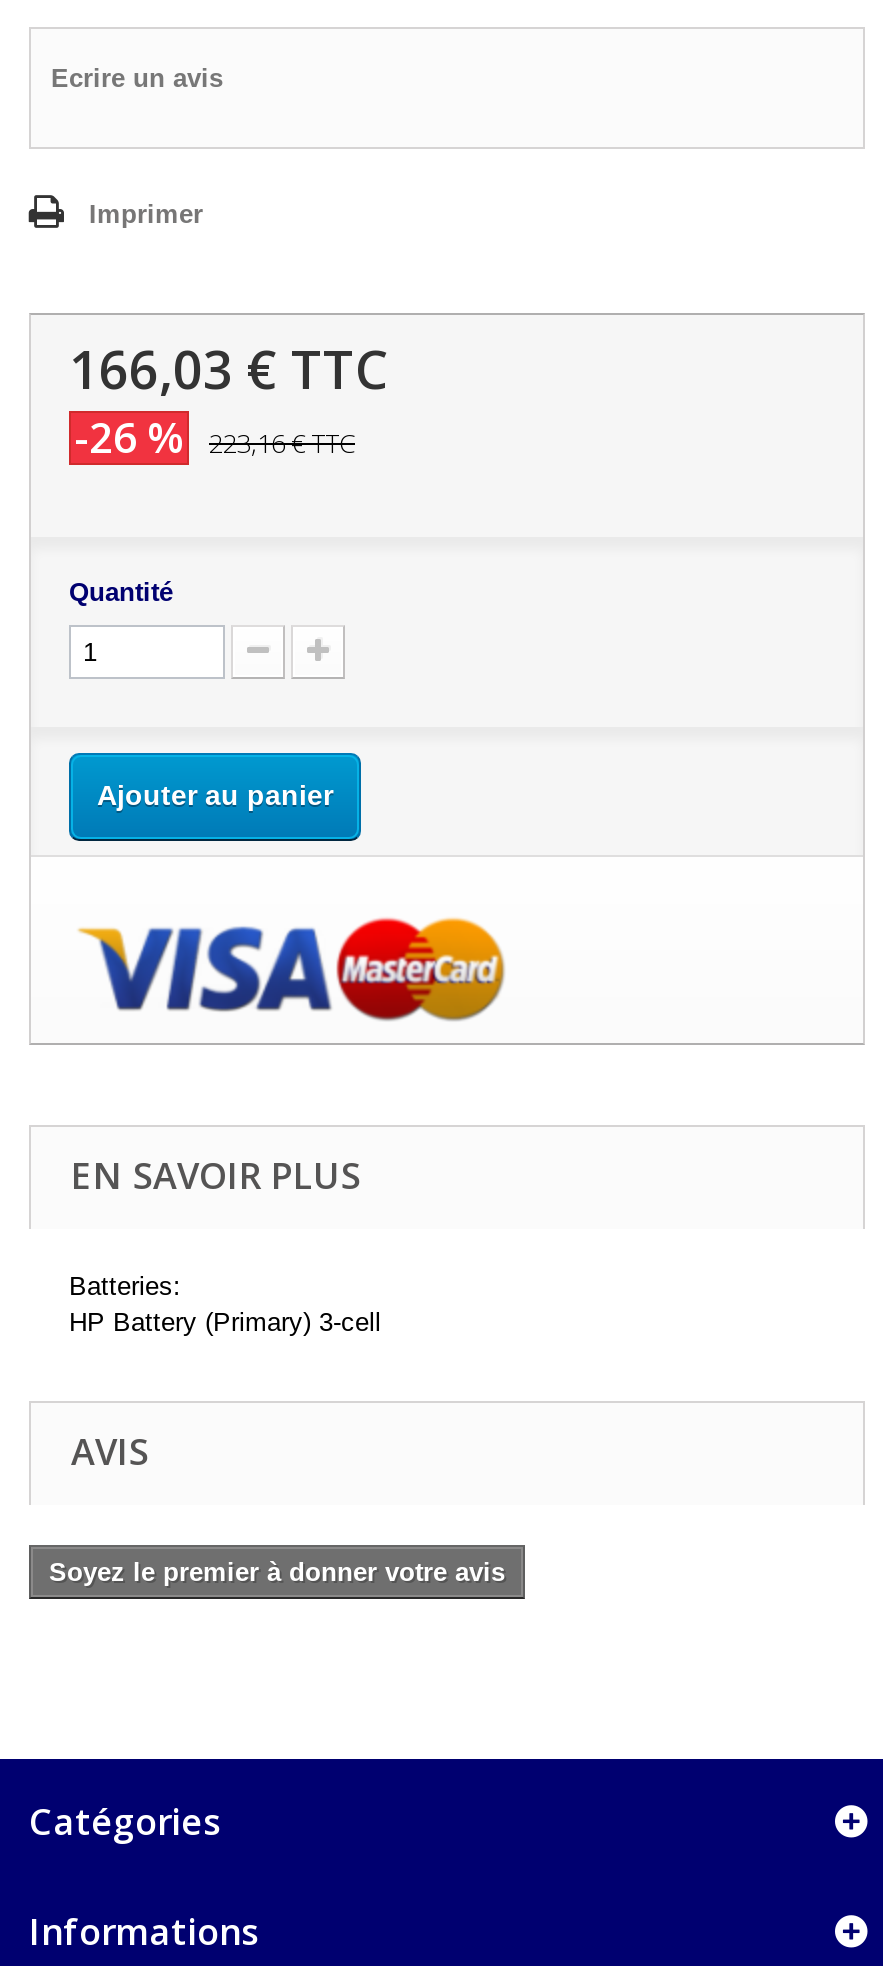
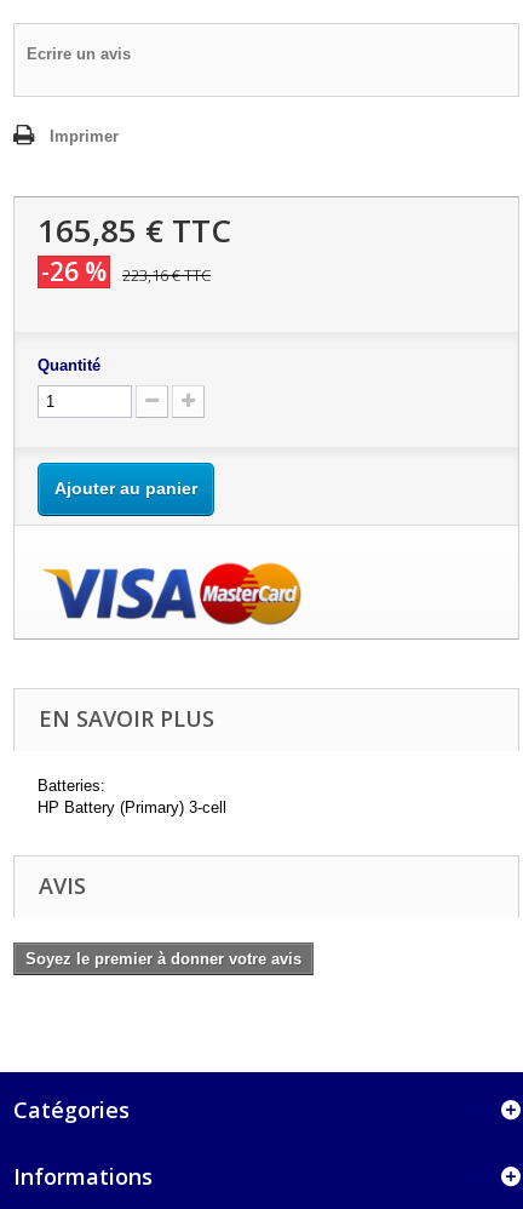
[69,333,389,405] 166,03 €TTC -> [38,208,231,252] 165,85 €TTC

